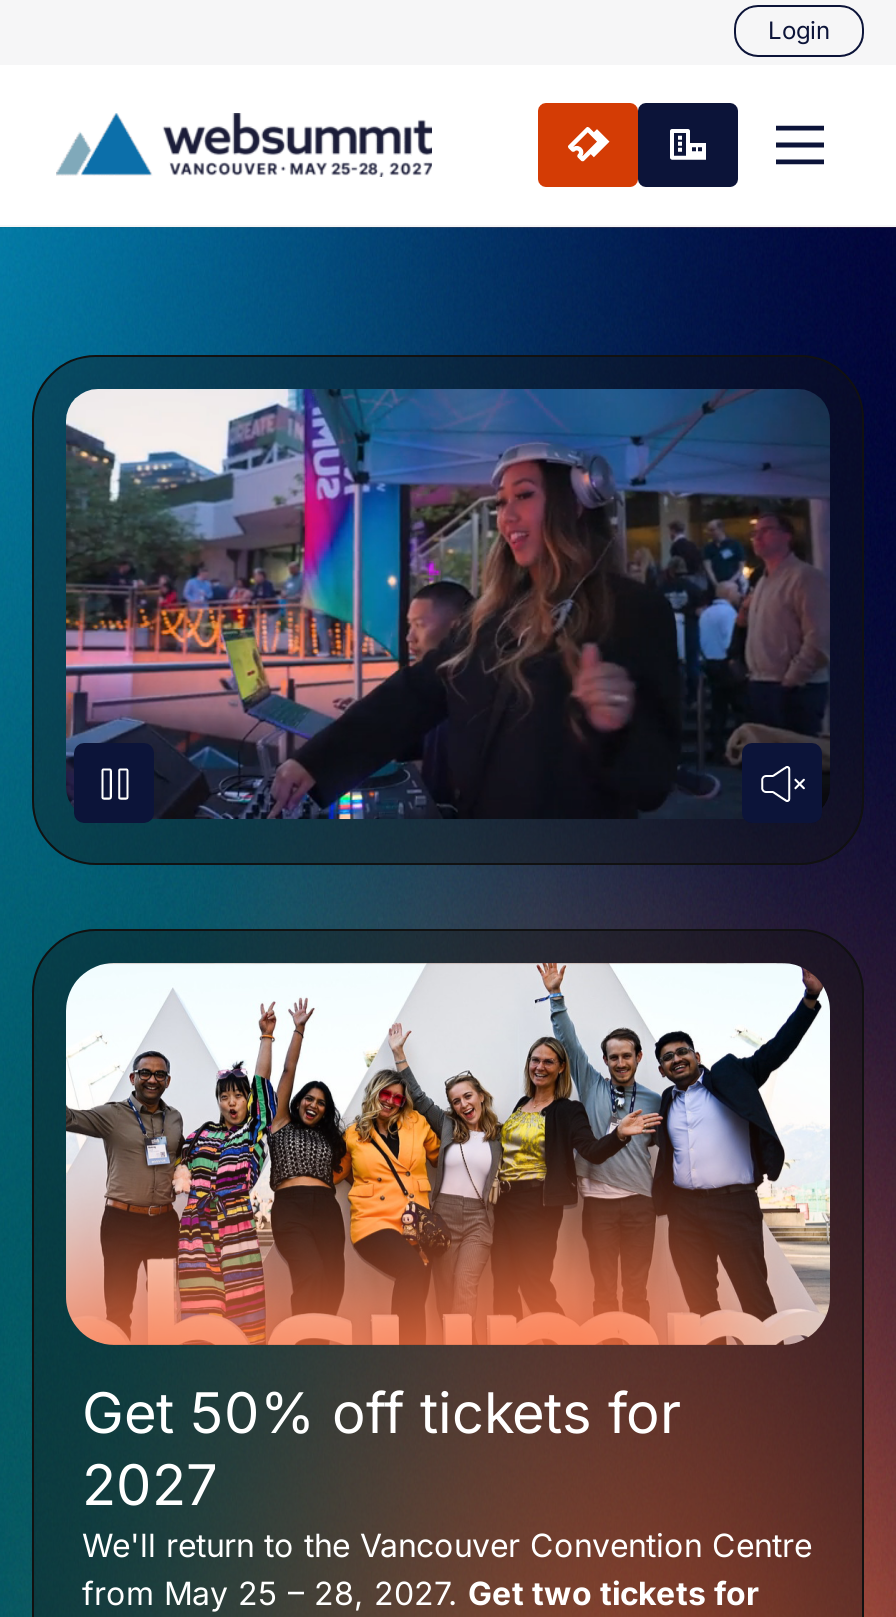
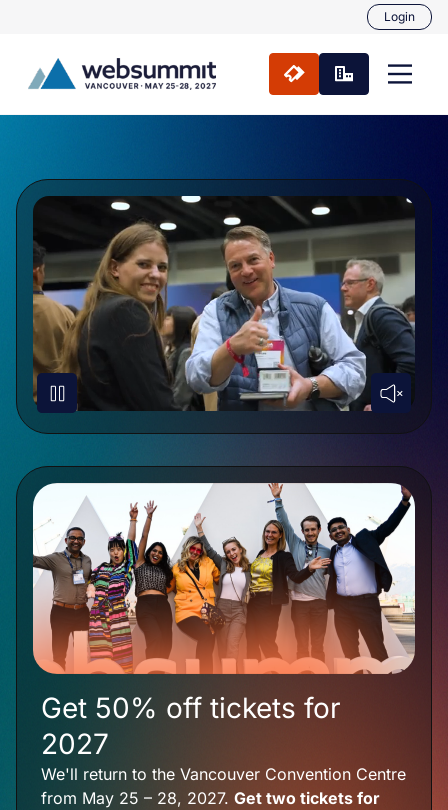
[64,387,830,821] [image] -> [32,195,415,412] [image]

